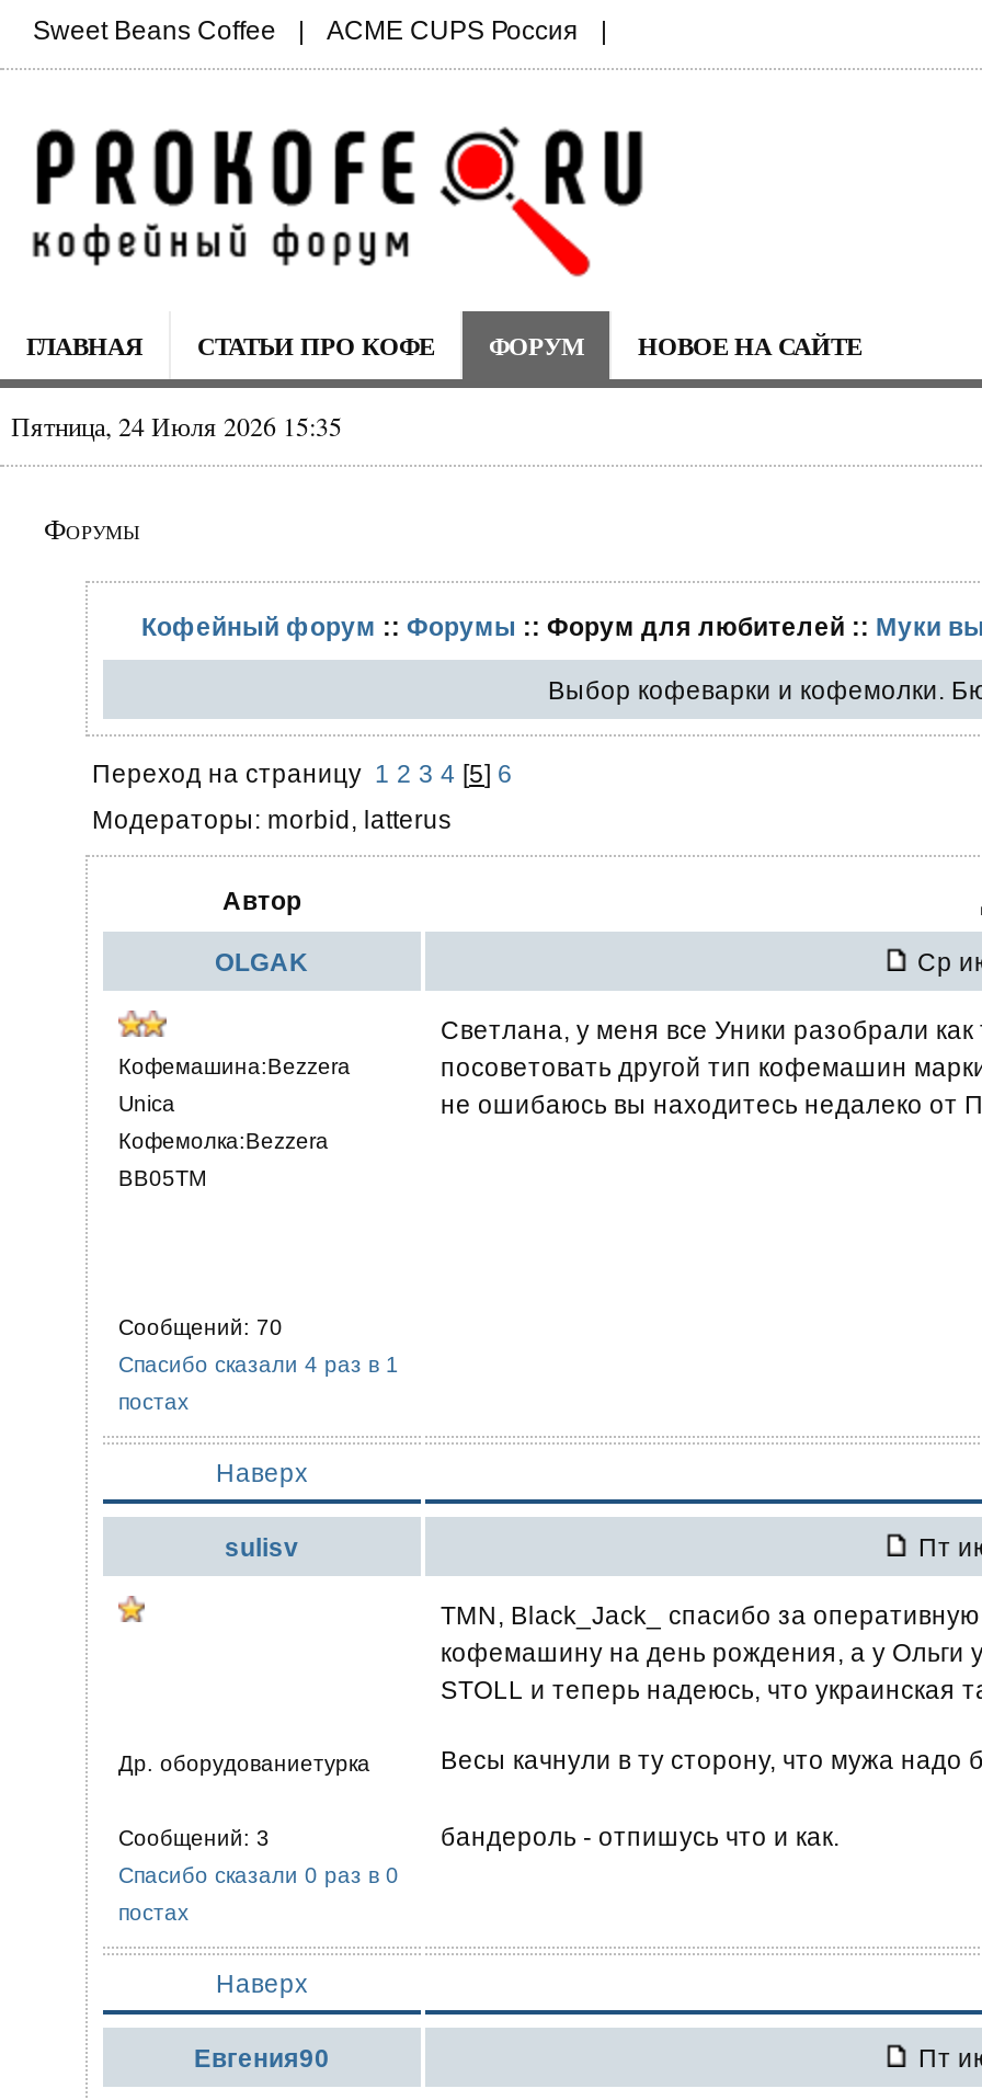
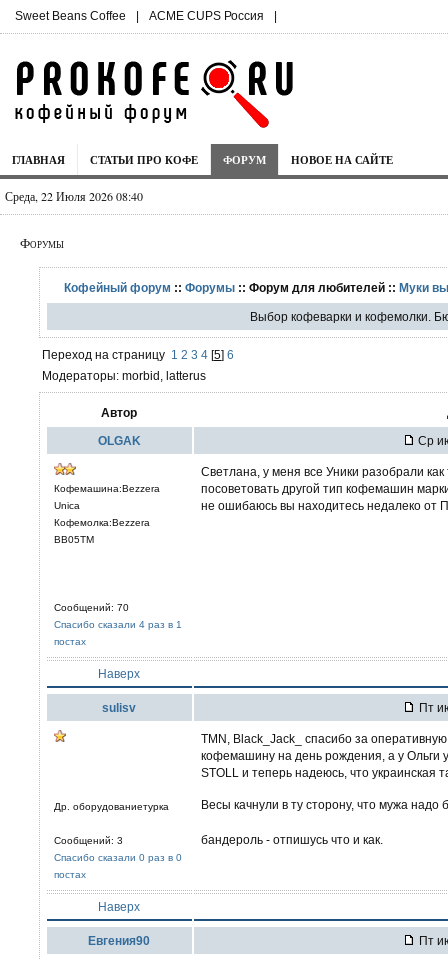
[11,408,342,443] Пятница, 24 Июля 2026 15:35 -> [5,188,143,204] Среда, 22 Июля 2026 08:40

